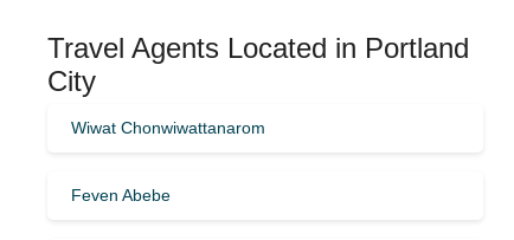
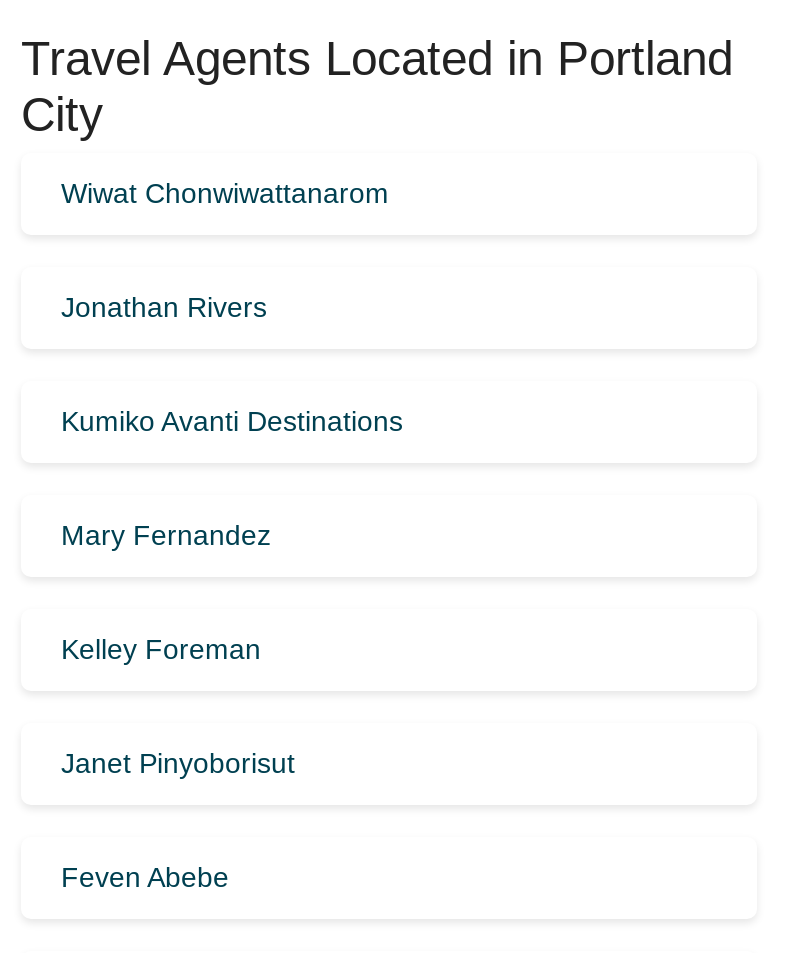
none -> [61,291,267,323] Jonathan Rivers
none -> [61,405,403,437] Kumiko Avanti Destinations
none -> [61,519,271,551] Mary Fernandez
none -> [61,633,261,665] Kelley Foreman
none -> [61,747,295,779] Janet Pinyoborisut

